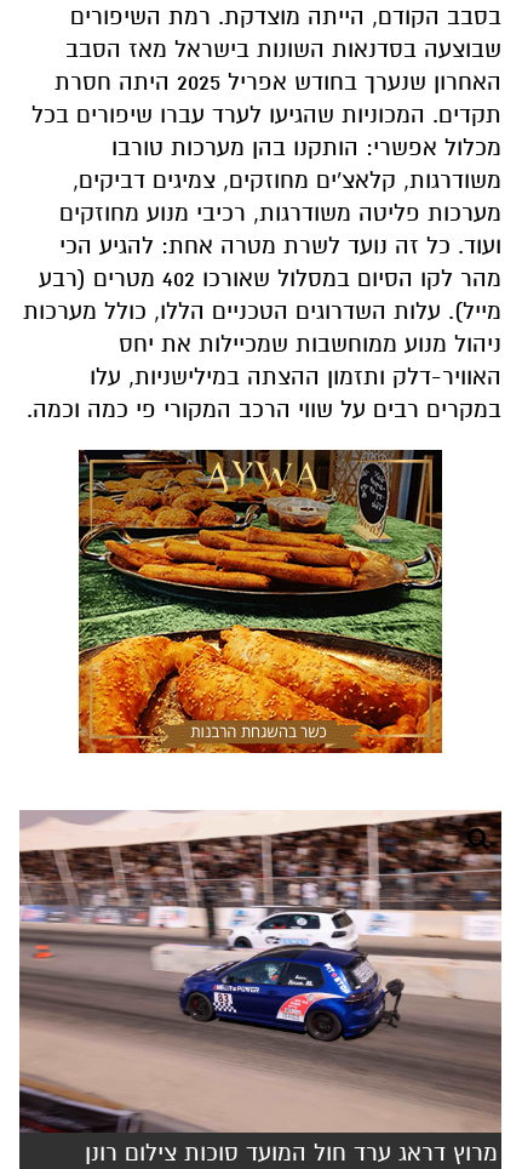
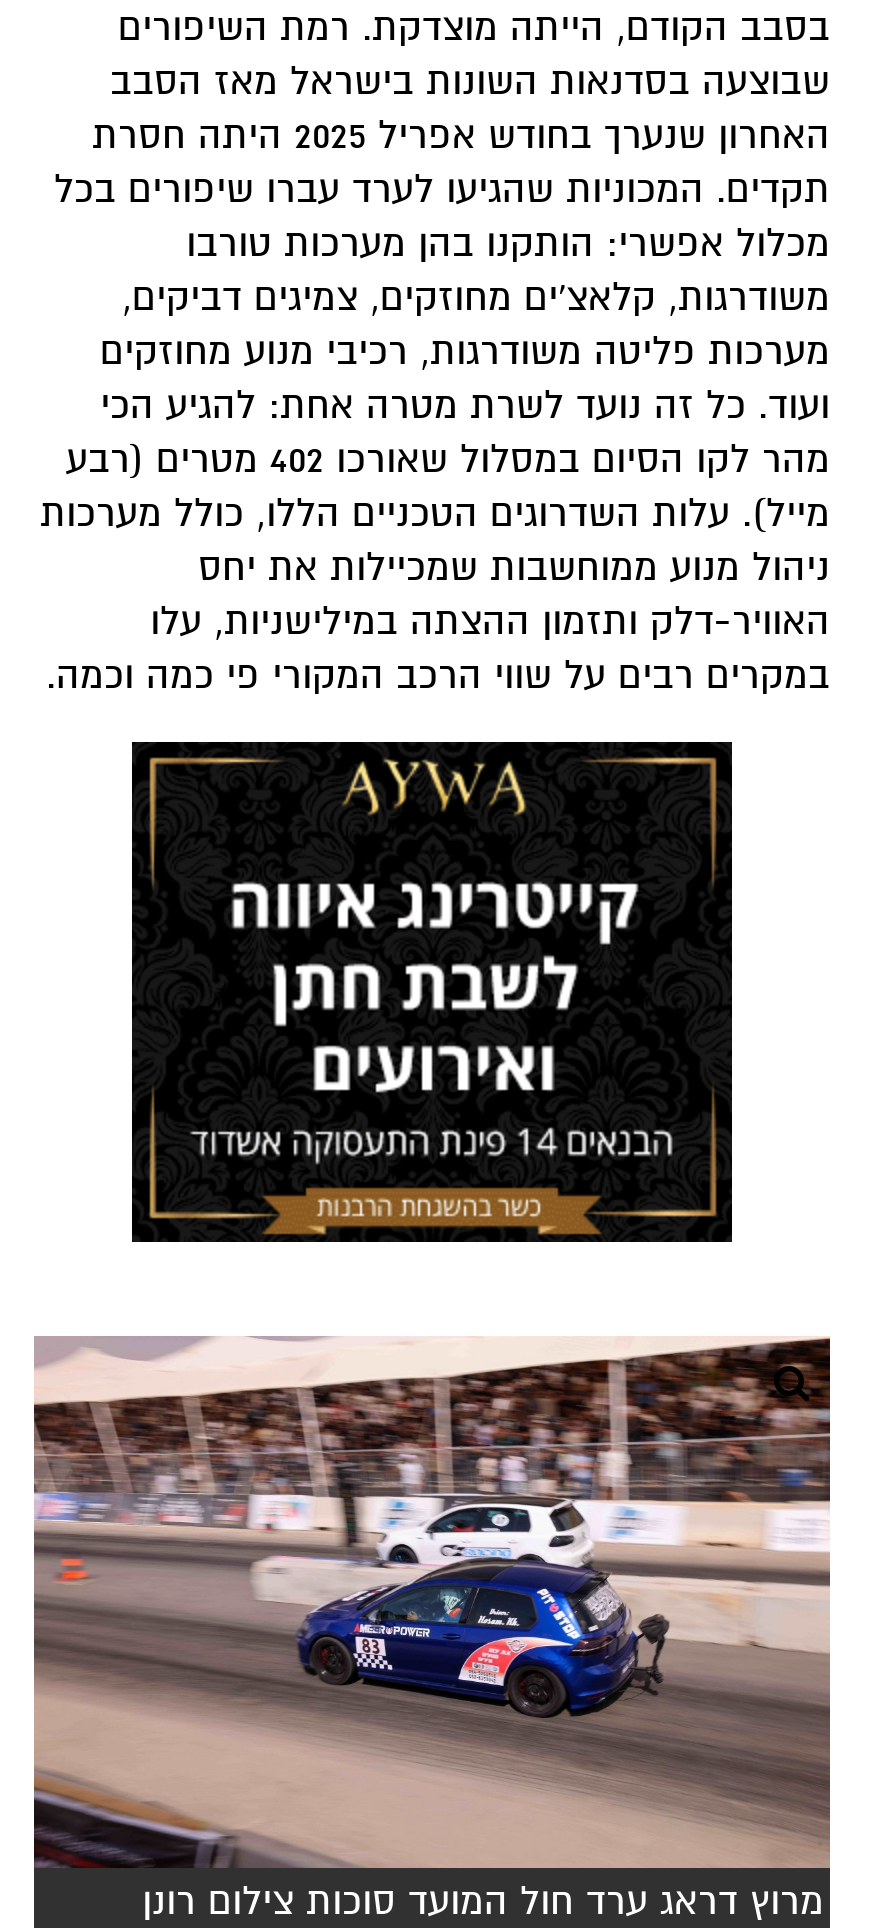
[78,449,443,754] [image] -> [130,740,734,1244] [image]

